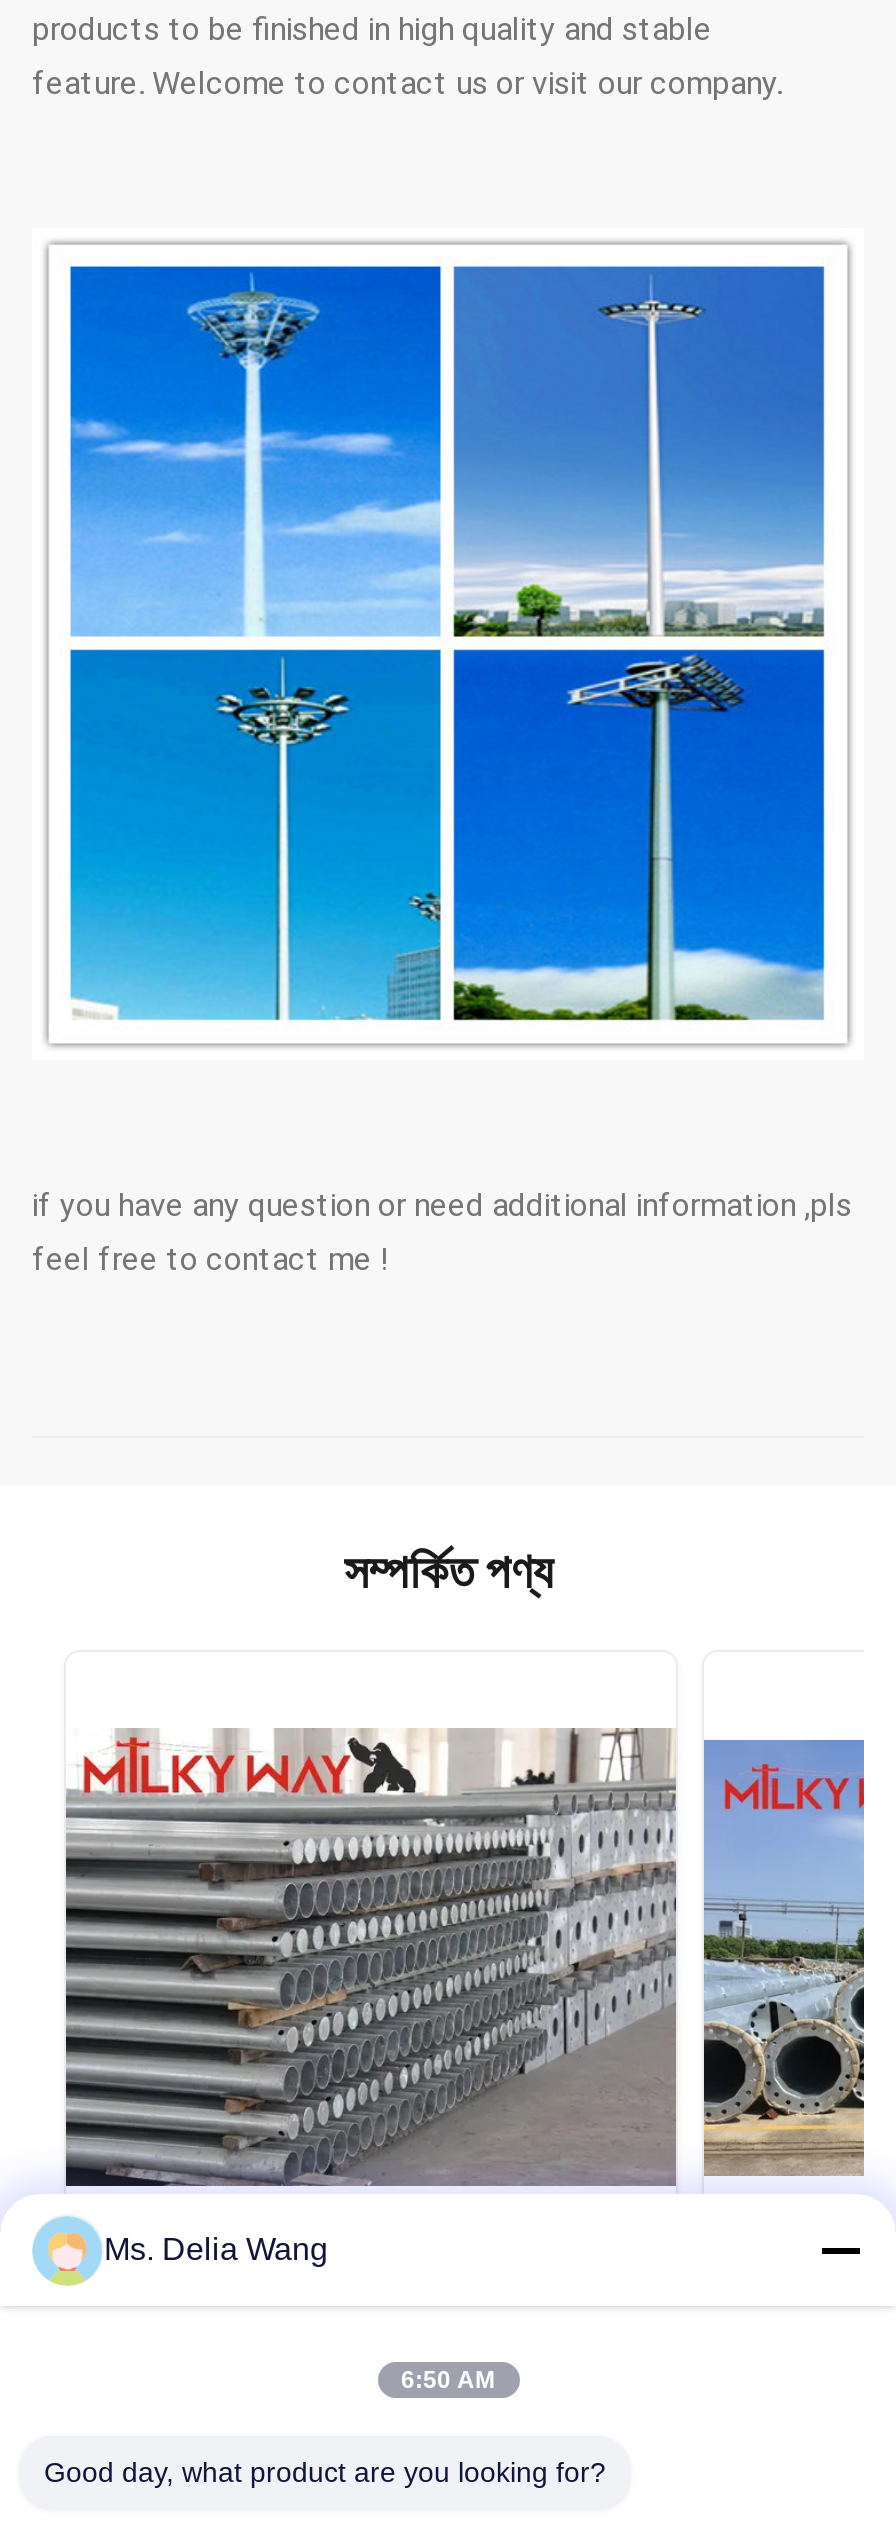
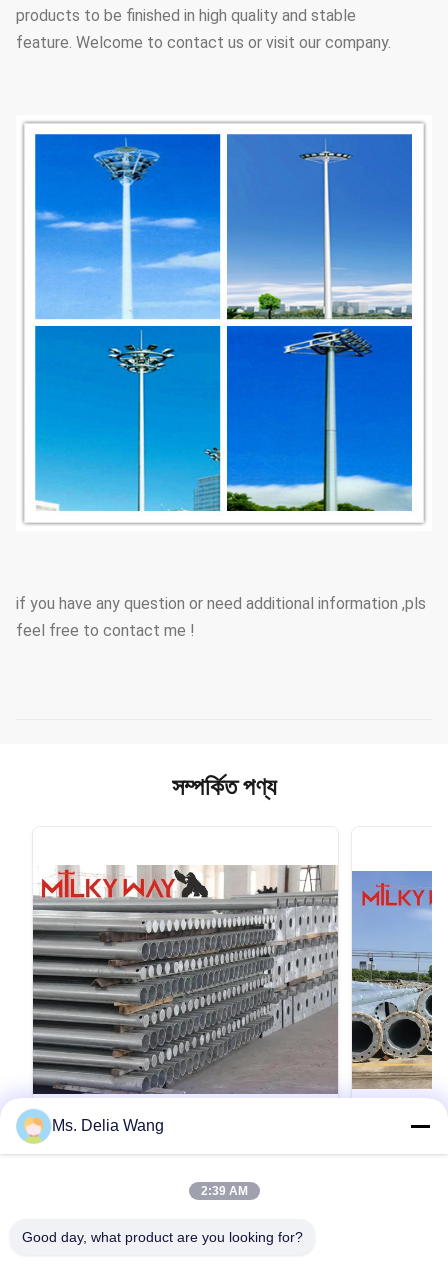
[401,2366,495,2394] 6:50 AM -> [200,1184,247,1198] 2:39 AM

